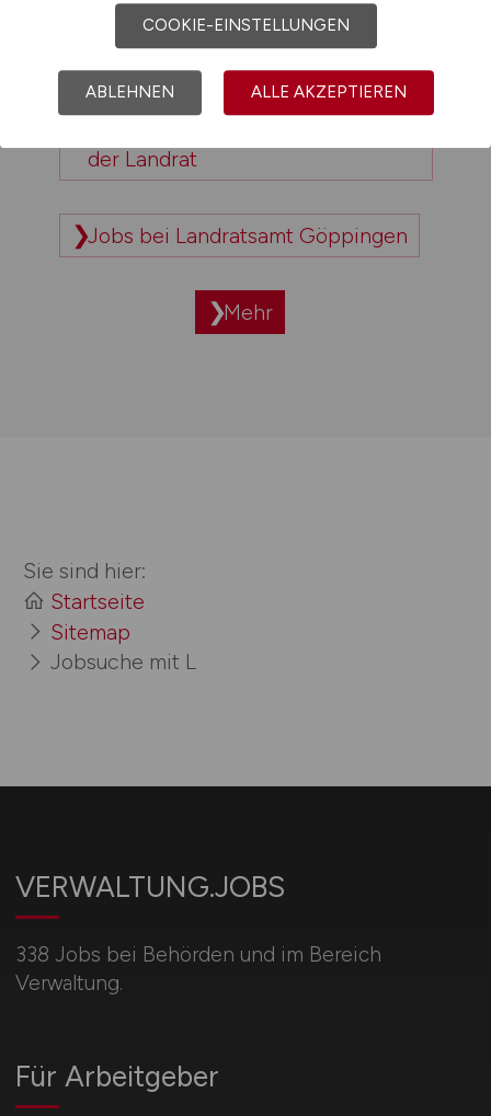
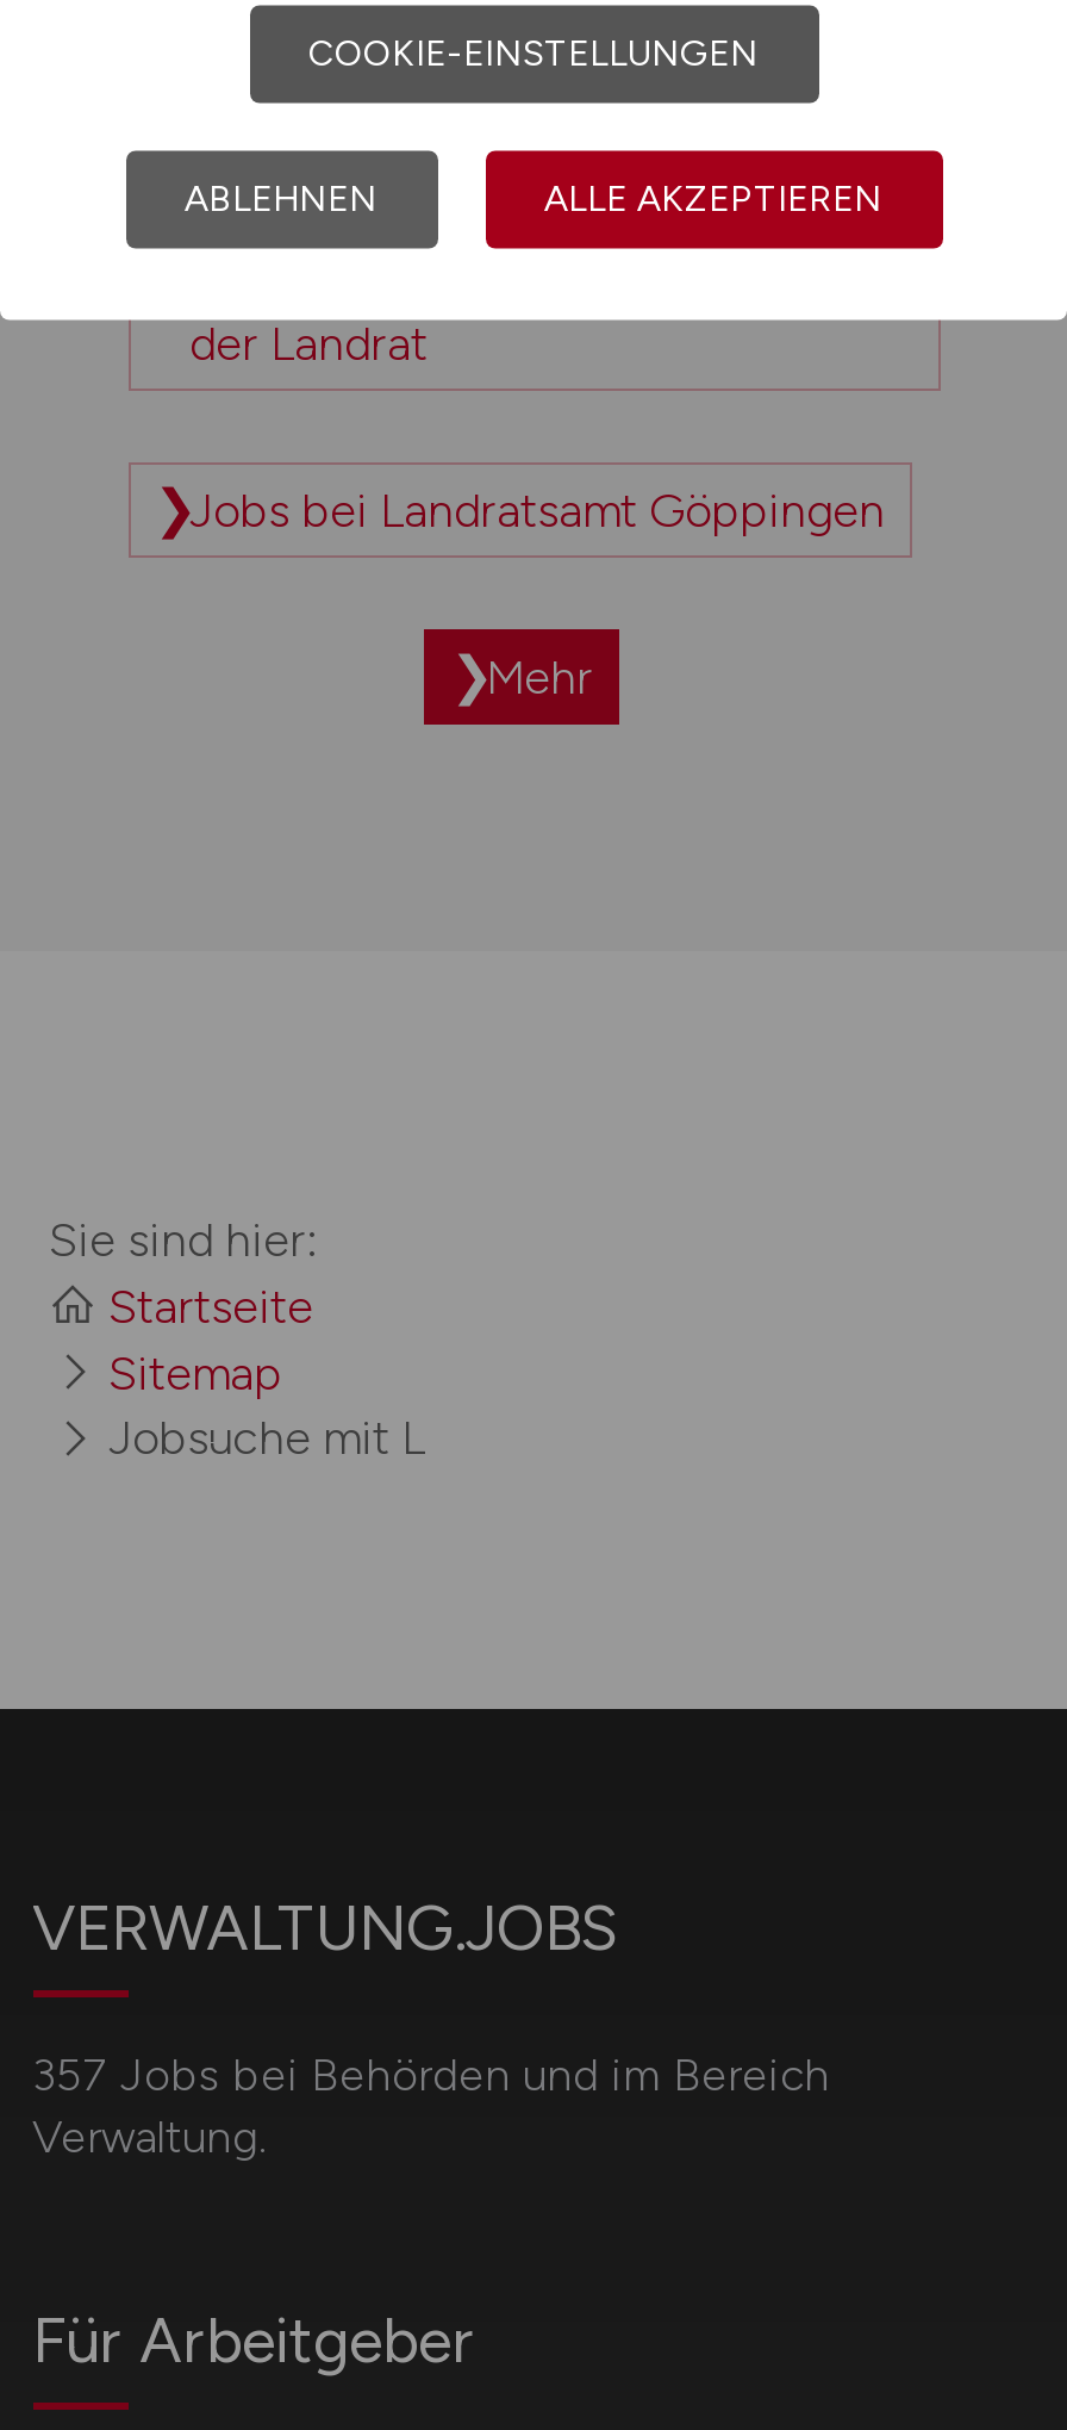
[15,942,381,967] 338 Jobs bei Behörden und im Bereich -> [32,2047,830,2102] 357 Jobs bei Behörden und im Bereich

